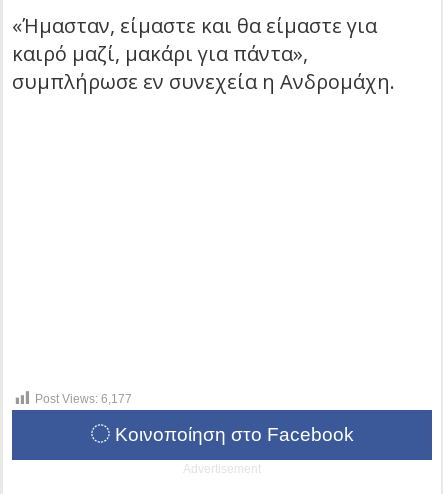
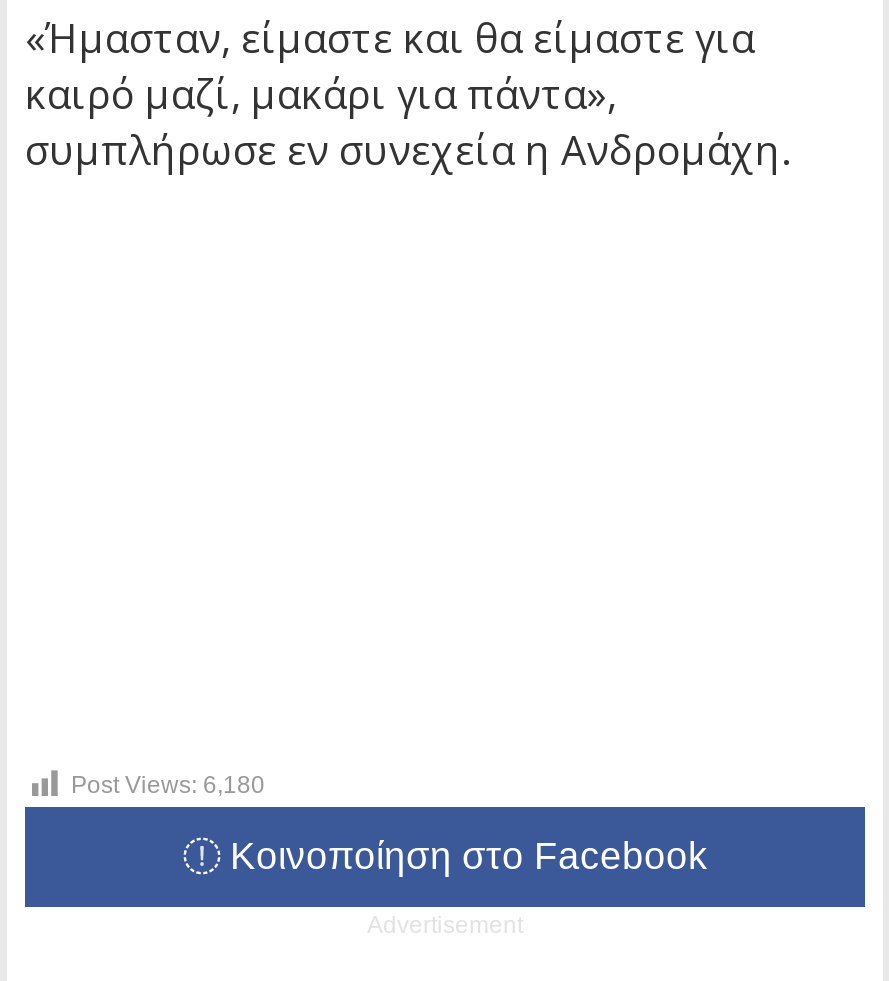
[35,392,132,406] Post Views: 6,177 -> [71,772,265,800] Post Views: 6,180

